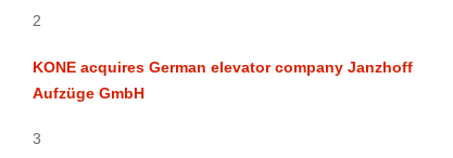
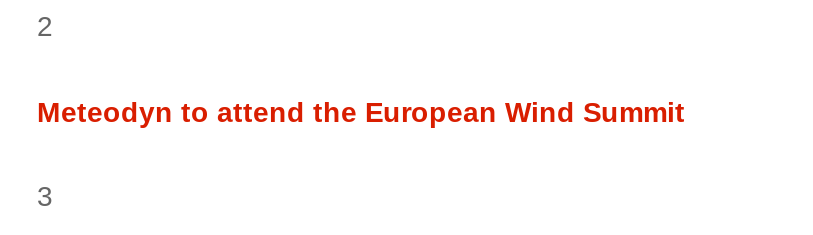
[33,58,413,102] KONE acquires German elevator company Janzhoff | Aufzüge GmbH -> [37,96,685,128] Meteodyn to attend the European Wind Summit

